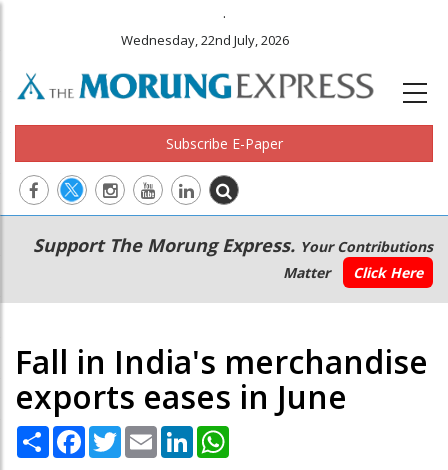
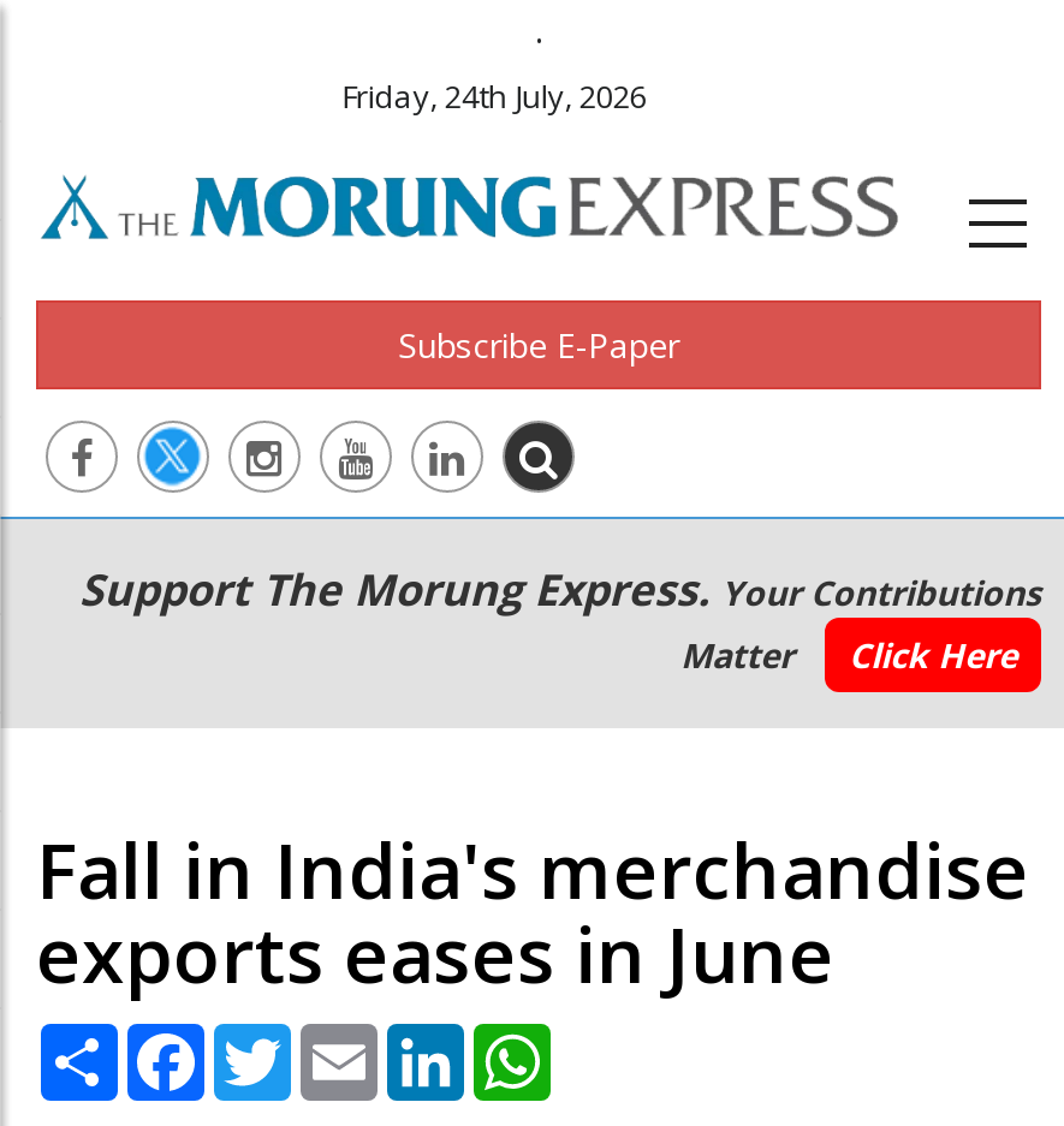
[121,31,289,49] Wednesday, 22nd July, 2026 -> [341,75,646,118] Friday, 24th July, 2026

